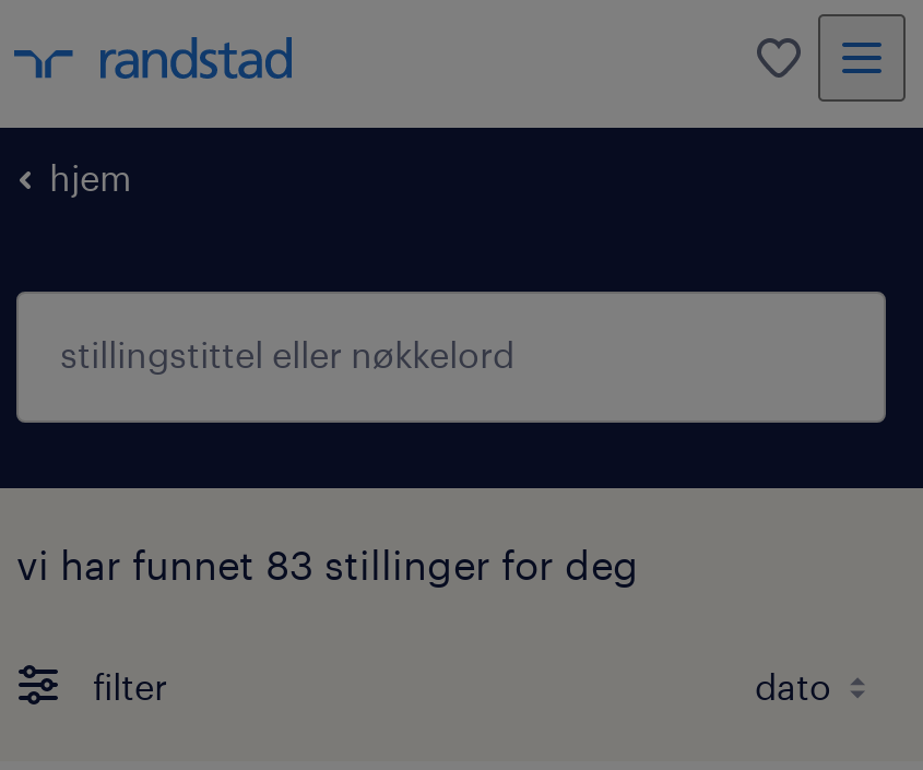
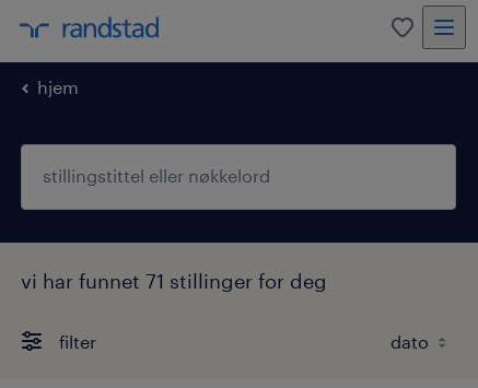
[16,541,639,589] vi har funnet 83 stillinger for deg -> [21,269,327,293] vi har funnet 71 stillinger for deg

